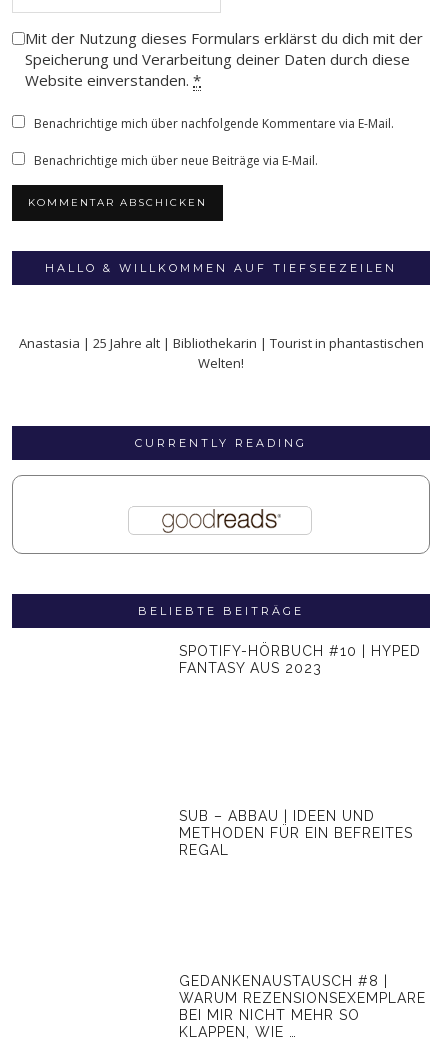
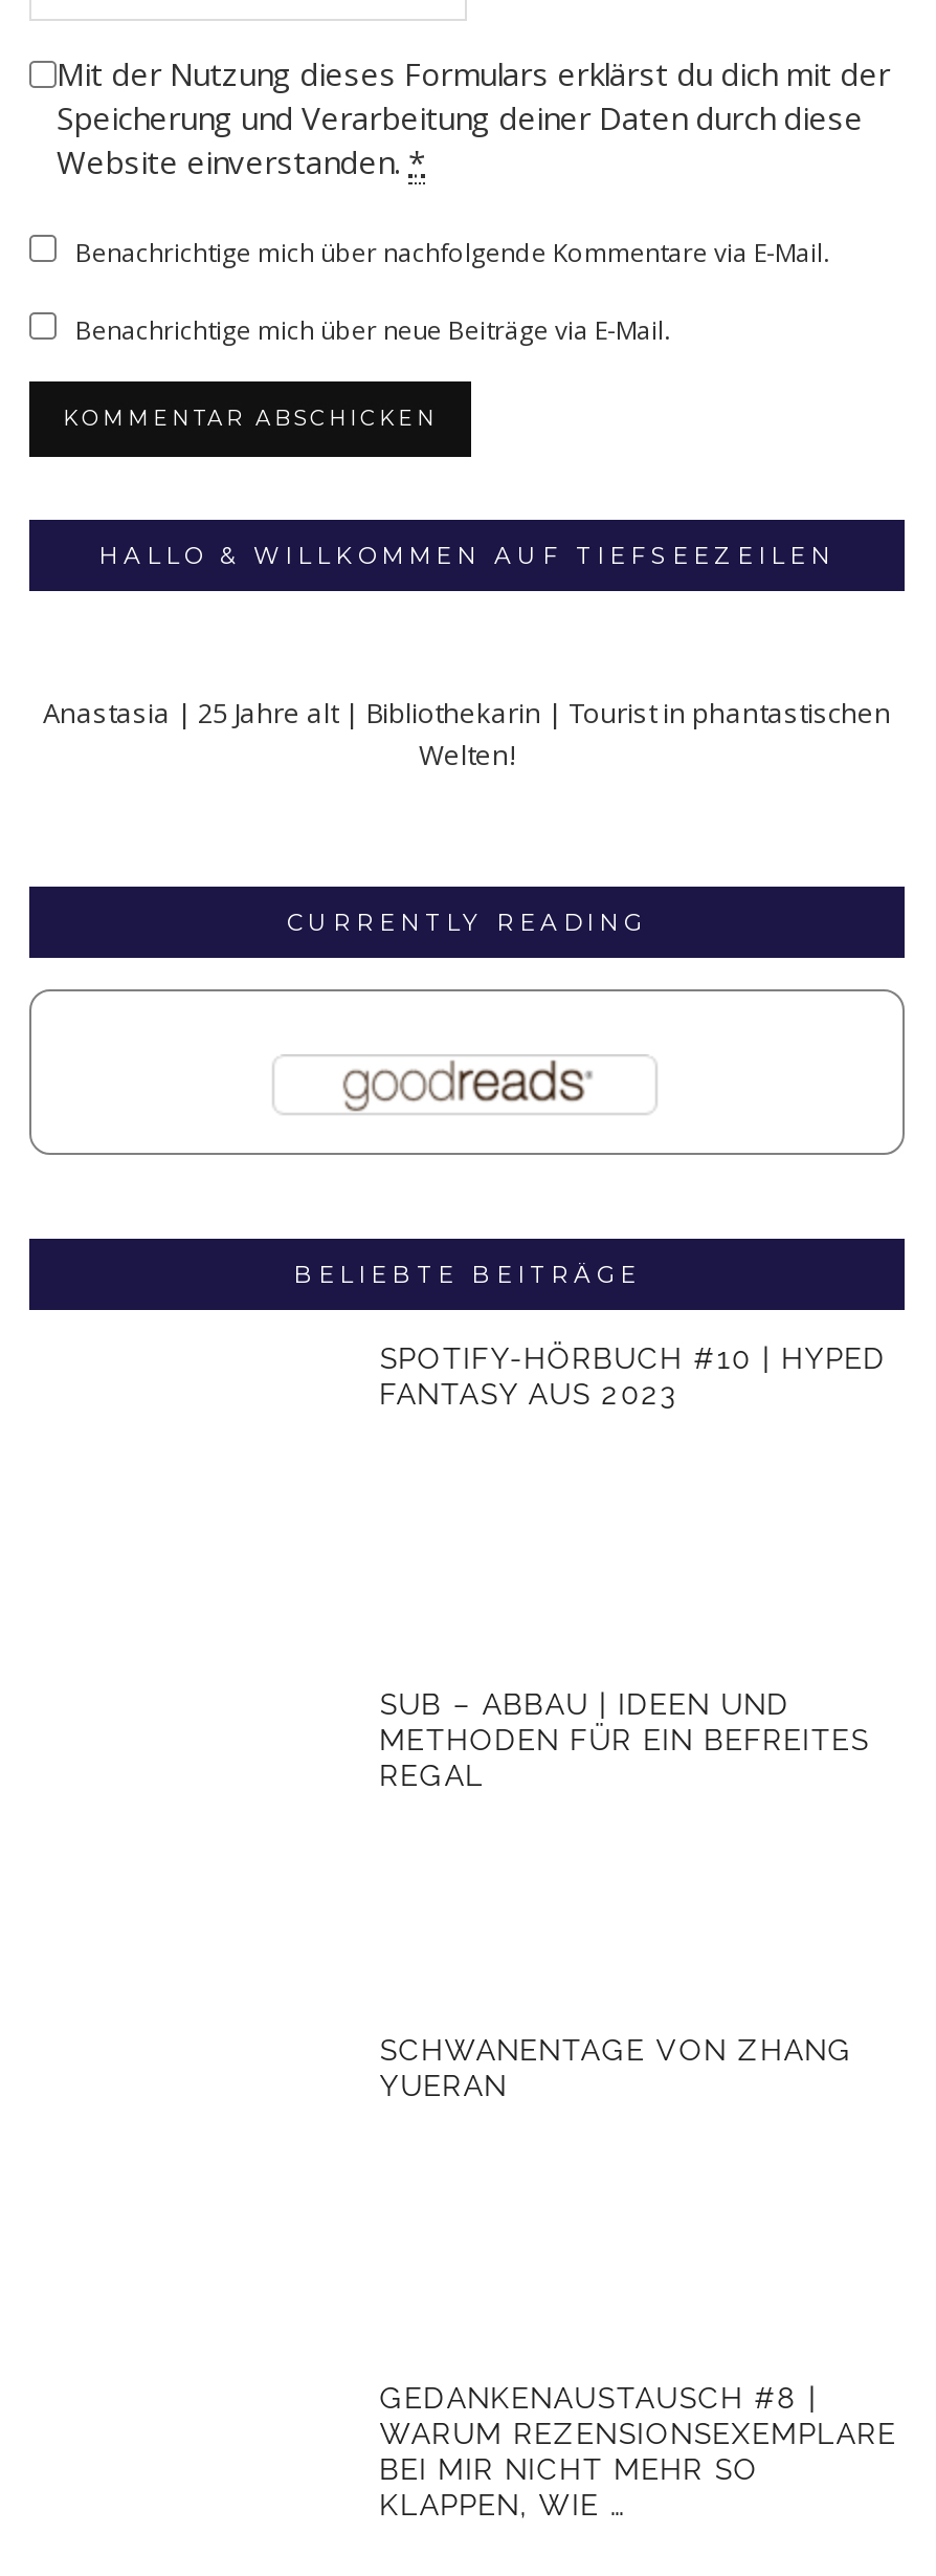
none -> [379,2034,853,2103] SCHWANENTAGE VON ZHANG | YUERAN

